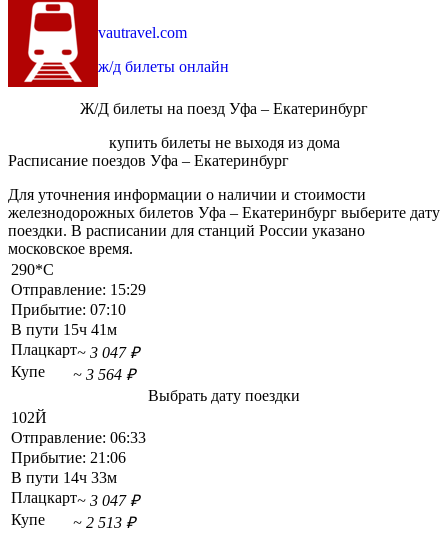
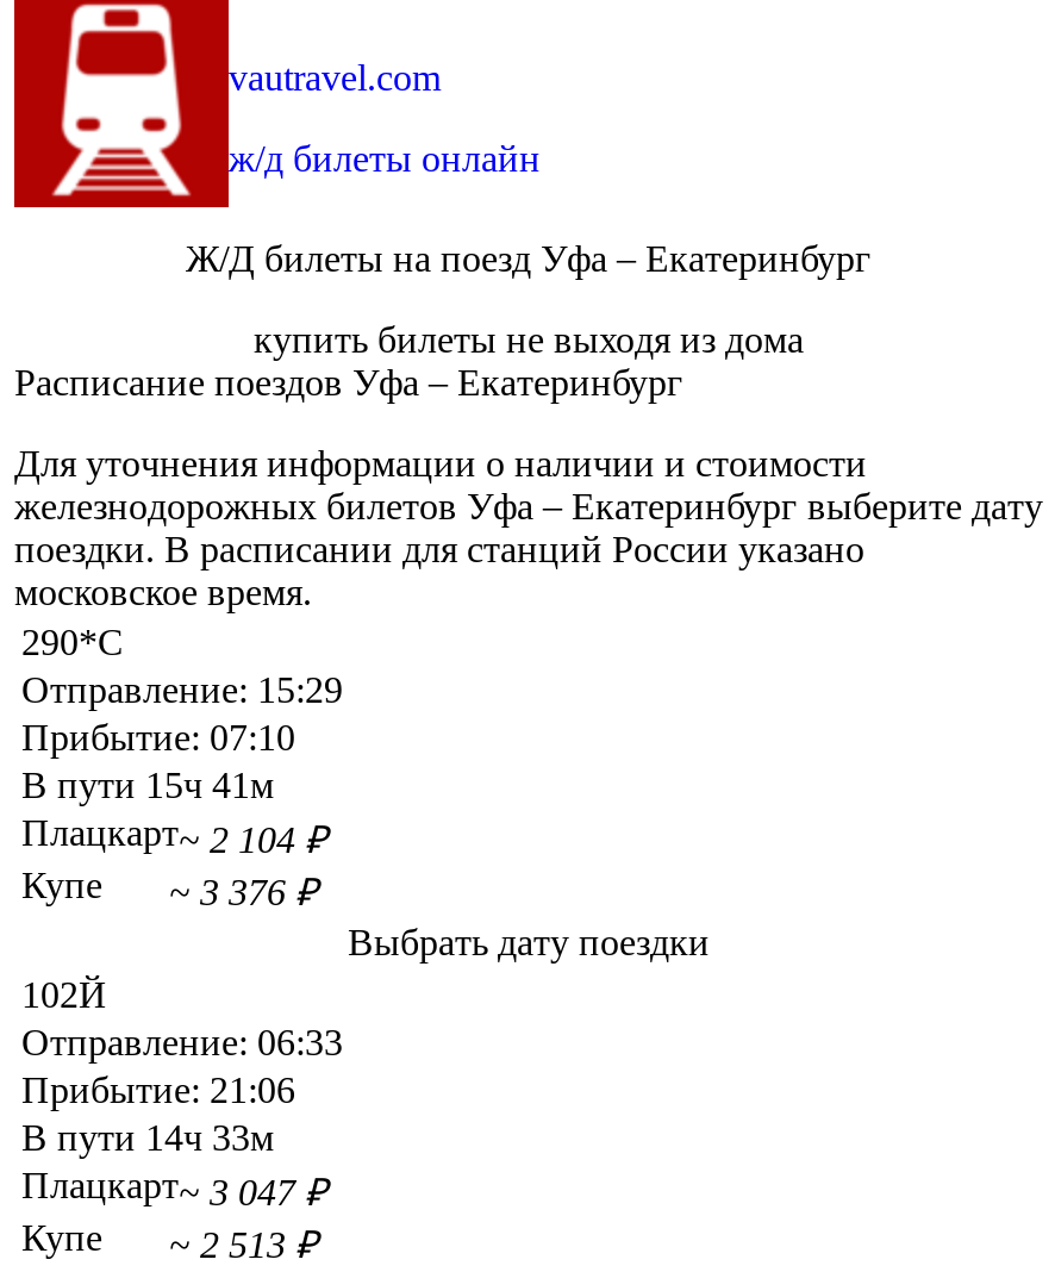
[11,341,139,361] Плацкарт~ 3 047 ₽ -> [21,813,326,861] Плацкарт~ 2 104 ₽
[11,363,135,383] Купе ~ 3 564 ₽ -> [21,865,317,913] Купе ~ 3 376 ₽

